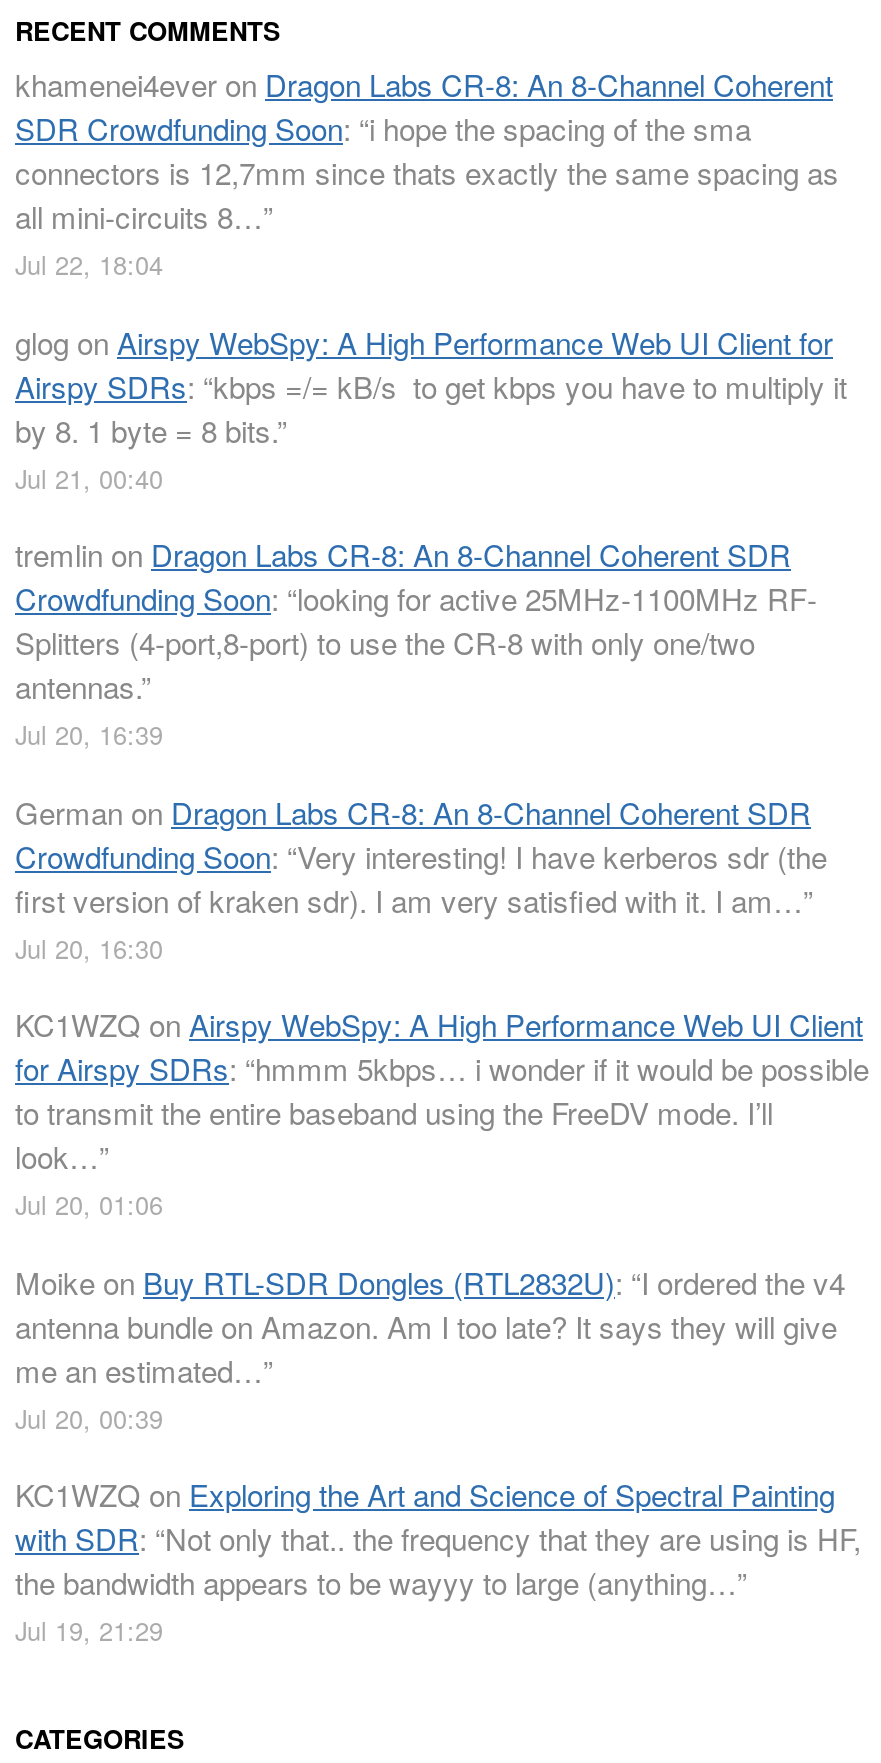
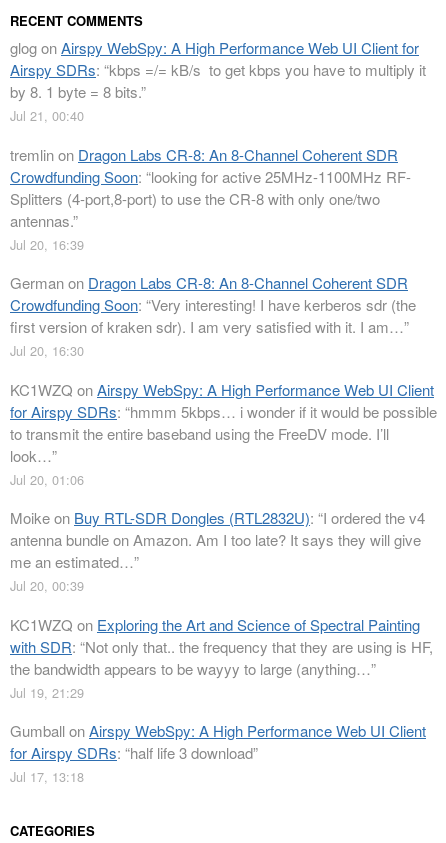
[15,64,839,284] khamenei4ever on Dragon Labs CR-8: An 8-Channel Coherent | SDR Crowdfunding Soon: “i hope the spacing of the sma | connectors is 12,7mm since thats exactly the same spacing as | all mini-circuits 8…” | Jul 22, 18:04 -> none
moved [15,321,869,1650] -> [10,37,437,702]: glog on Airspy WebSpy: A High Performance Web UI Client for | Airspy SDRs: “kbps =/= kB/s to get kbps you have to multiply it | by 8. 1 byte = 8 bits.” | ... | the bandwidth appears to be wayyy to large (anything…” | Jul 19, 21:29
none -> [10,720,426,786] Gumball on Airspy WebSpy: A High Performance Web UI Client | for Airspy SDRs: “half life 3 download” | Jul 17, 13:18

